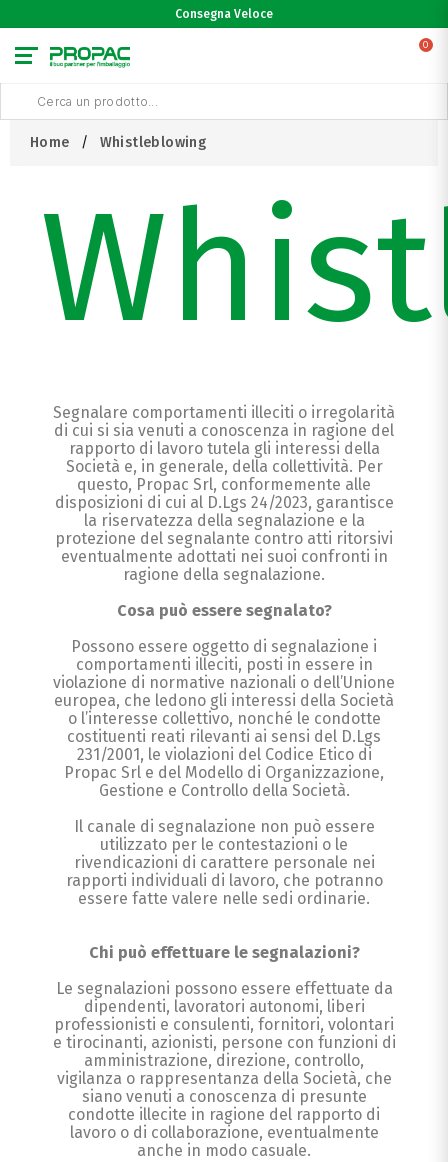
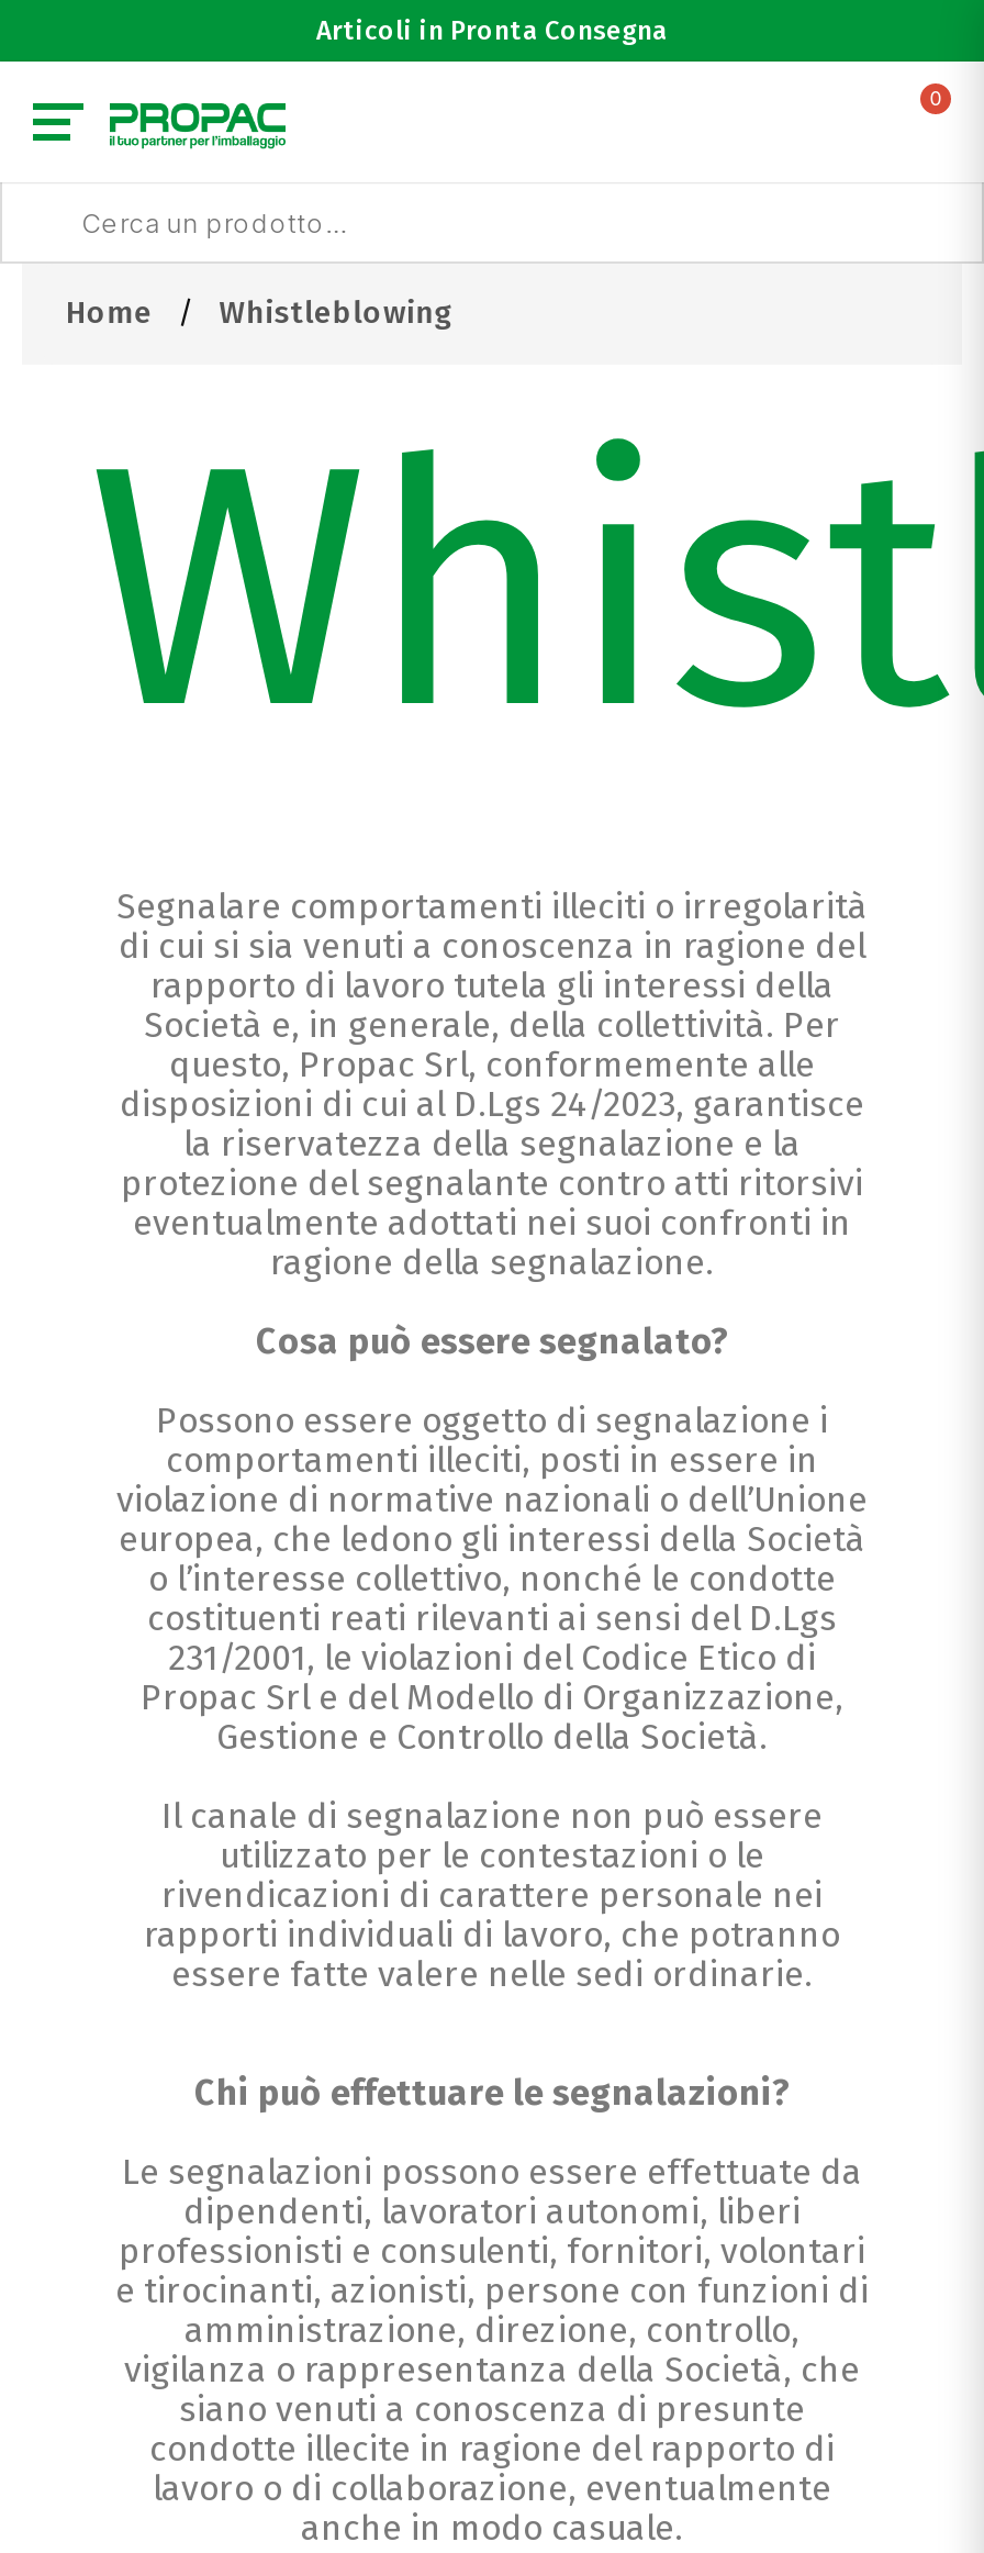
[175,7,273,21] Consegna Veloce -> [316,15,668,46] Articoli in Pronta Consegna

